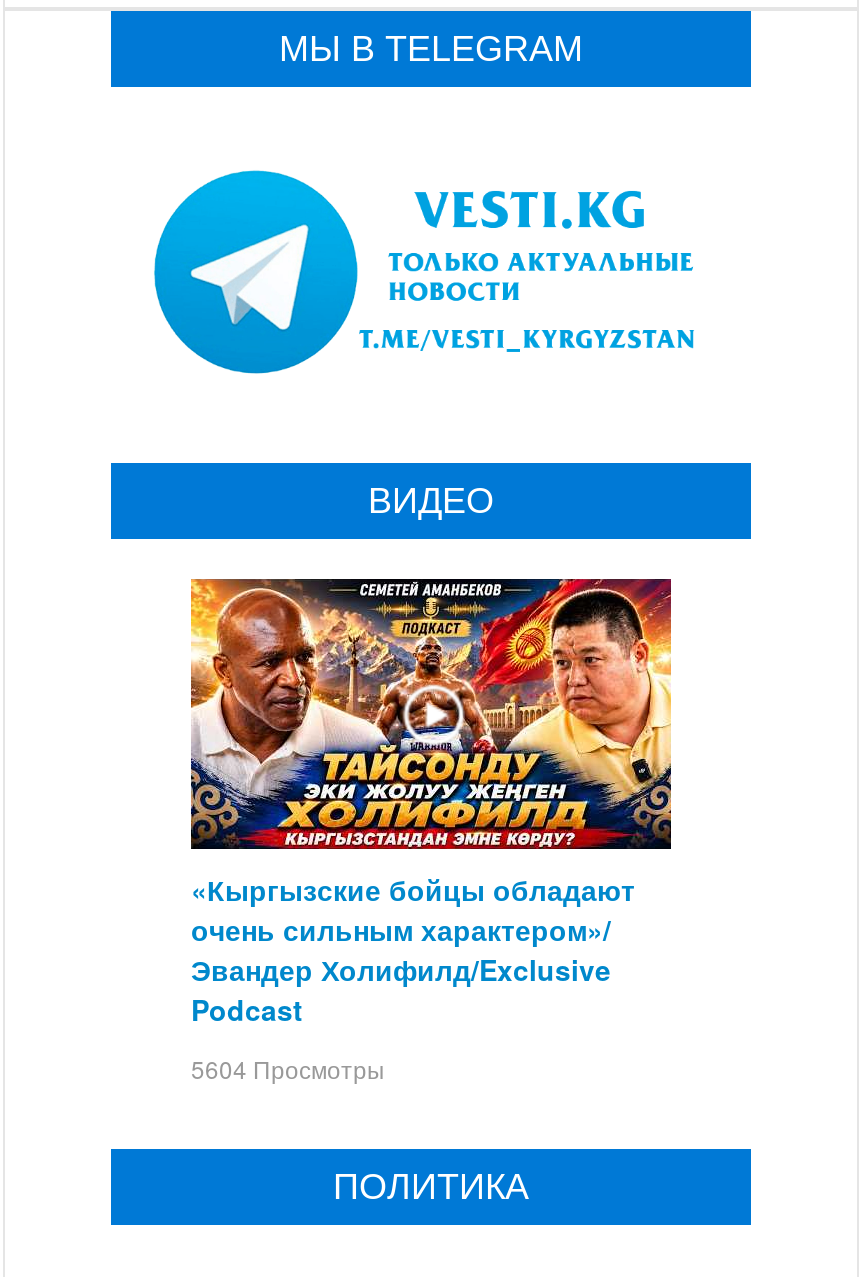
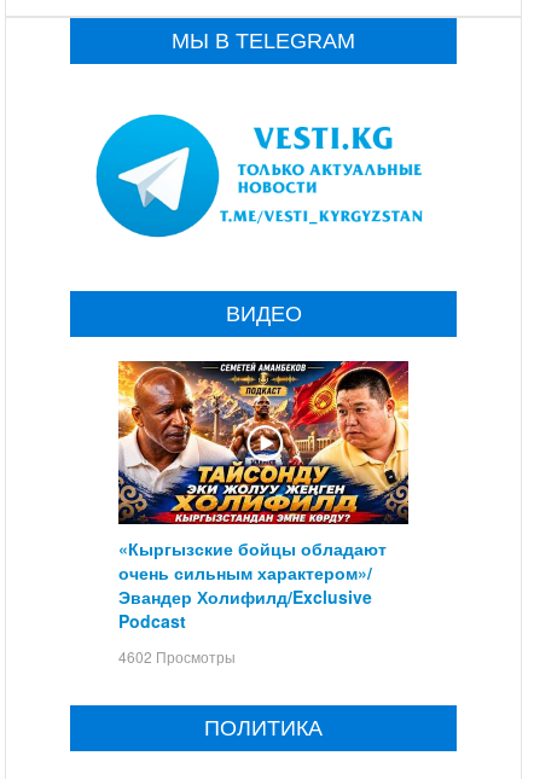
[191,1050,385,1084] 5604 Просмотры -> [118,646,236,666] 4602 Просмотры

